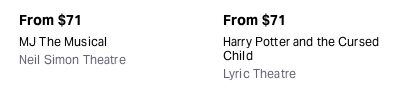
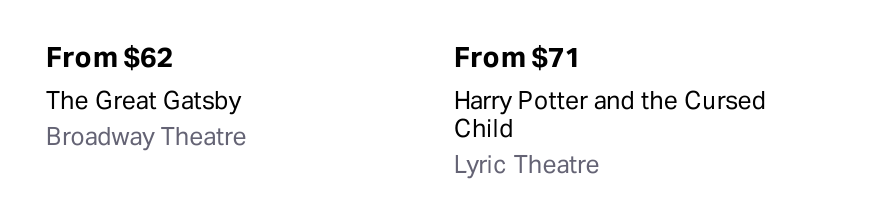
[19,11,126,67] From $71 | MJ The Musical | Neil Simon Theatre -> [46,40,247,152] From $62 | The Great Gatsby | Broadway Theatre

